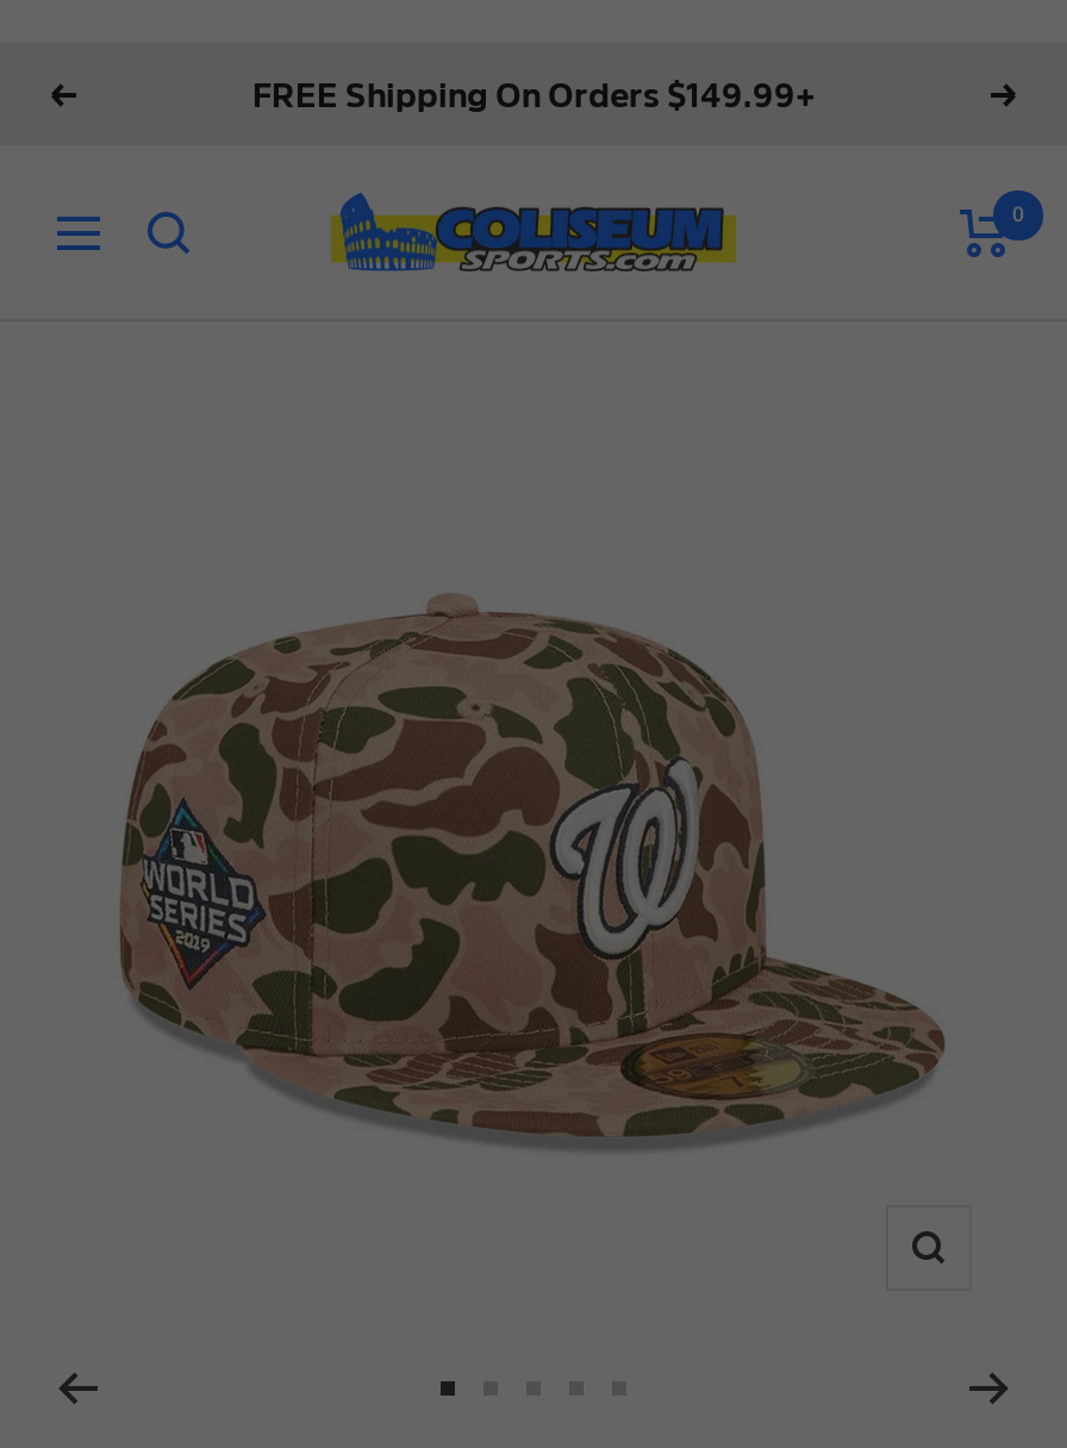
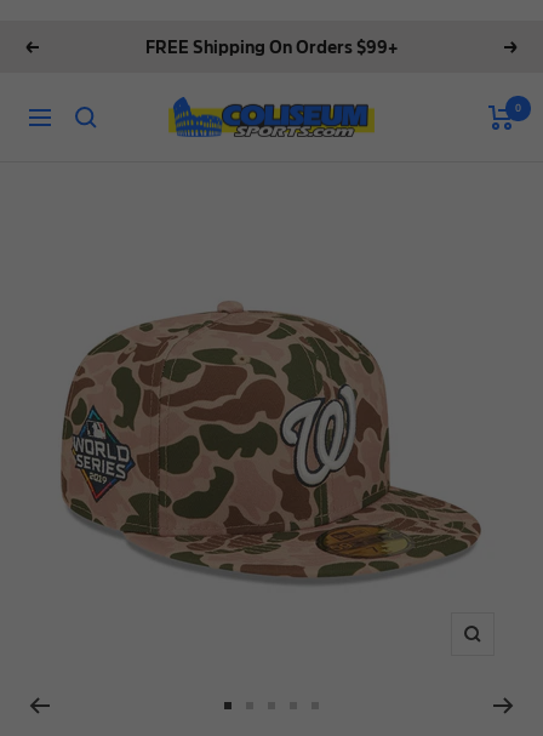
[252,71,815,117] FREE Shipping On Orders $149.99+ -> [145,35,398,58] FREE Shipping On Orders $99+

